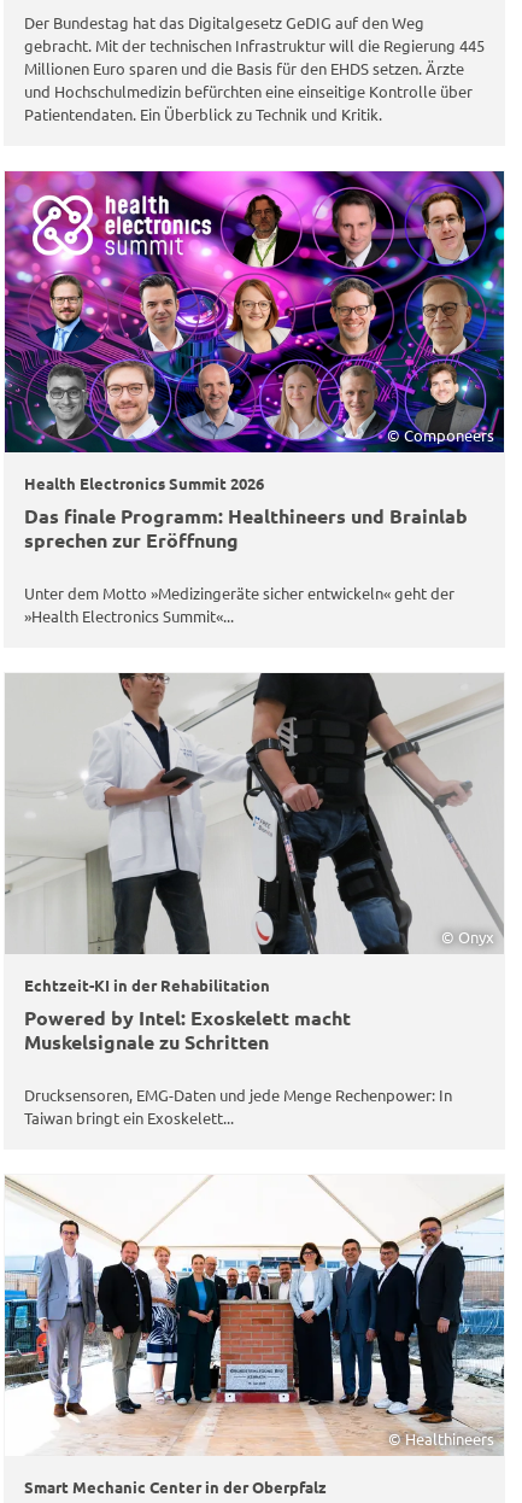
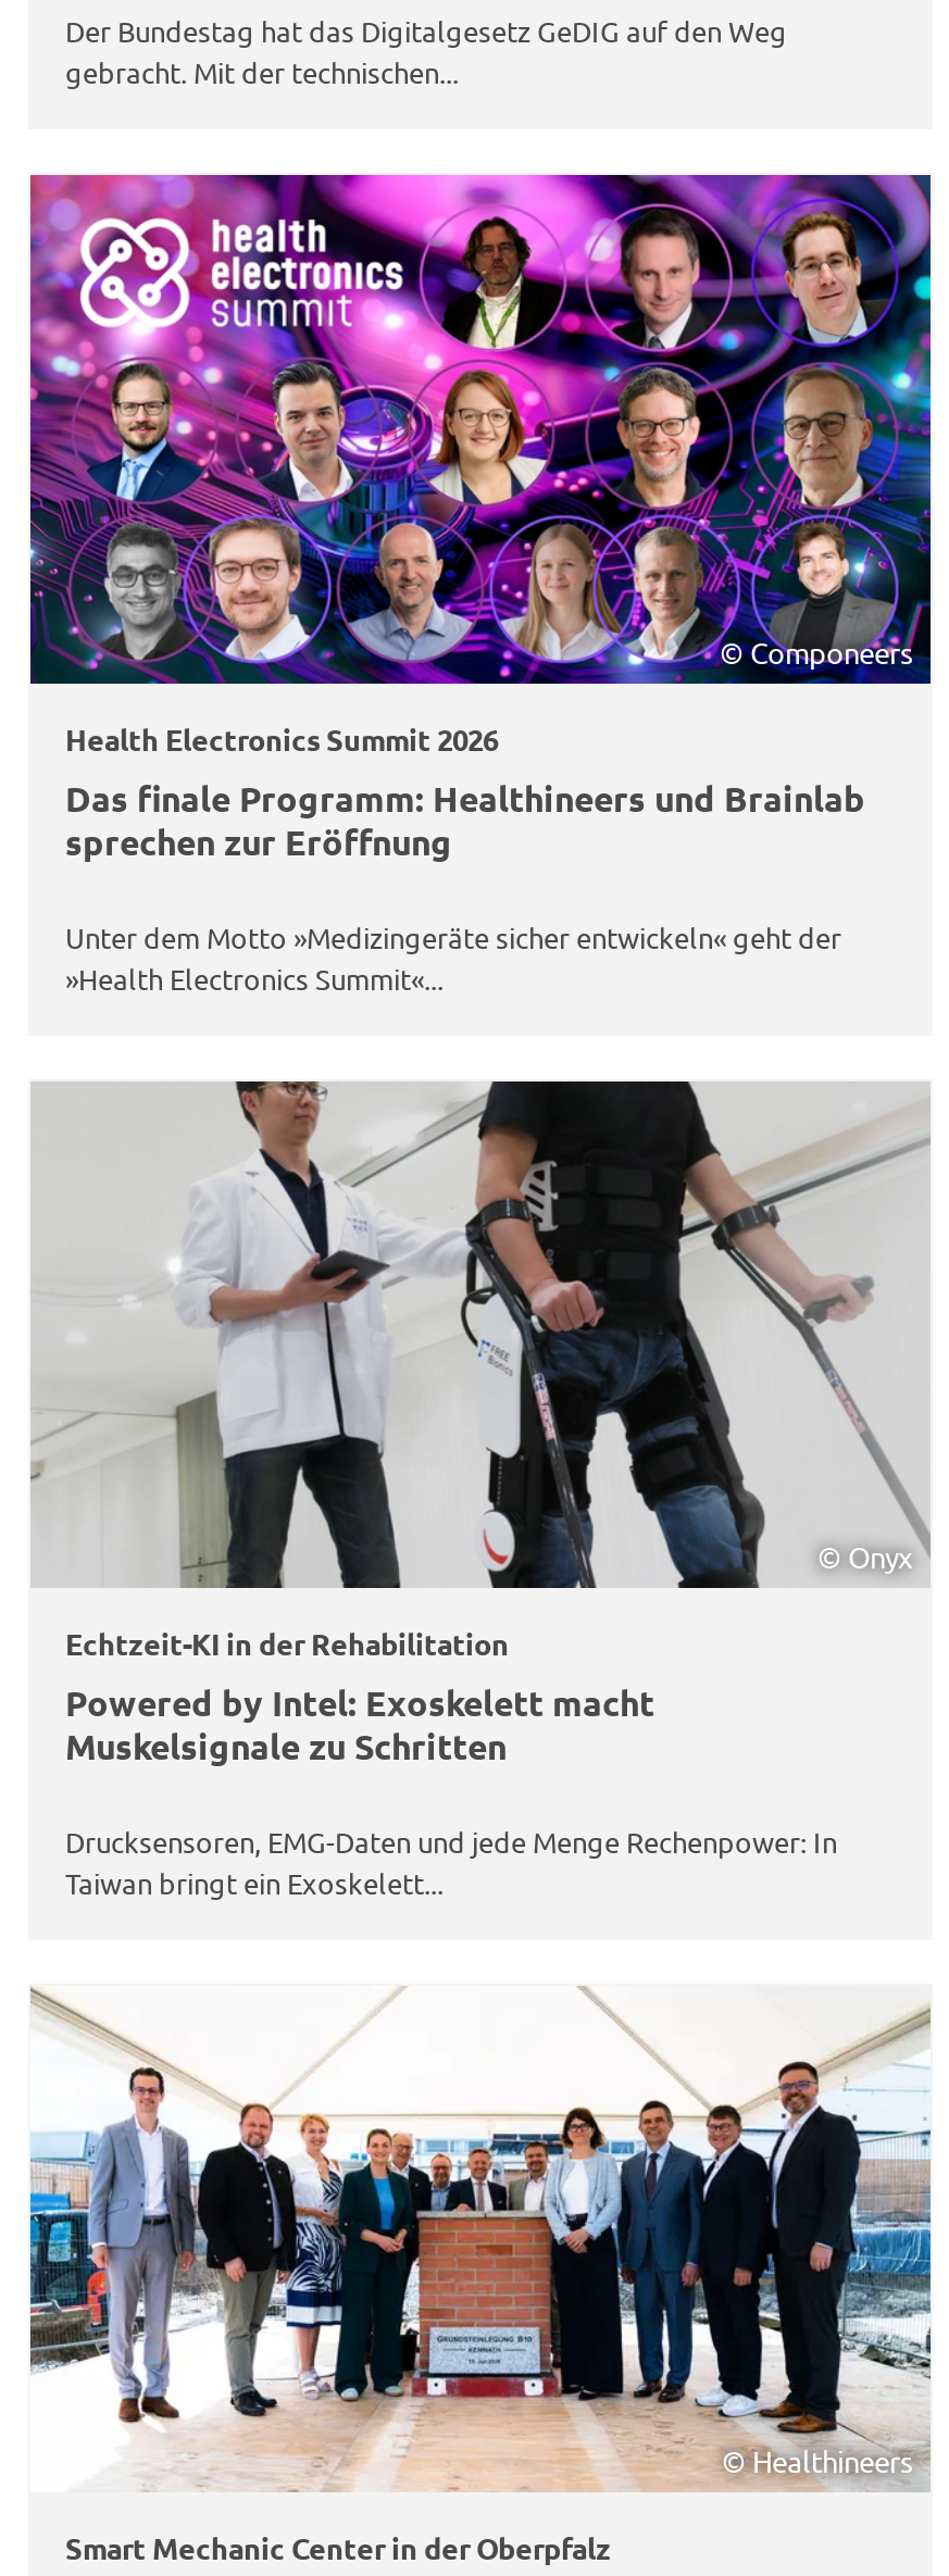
[24,35,485,124] gebracht. Mit der technischen Infrastruktur will die Regierung 445 | Millionen Euro sparen und die Basis für den EHDS setzen. Ärzte | und Hochschulmedizin befürchten eine einseitige Kontrolle über | Patientendaten. Ein Überblick zu Technik und Kritik. -> [65,55,459,92] gebracht. Mit der technischen...

